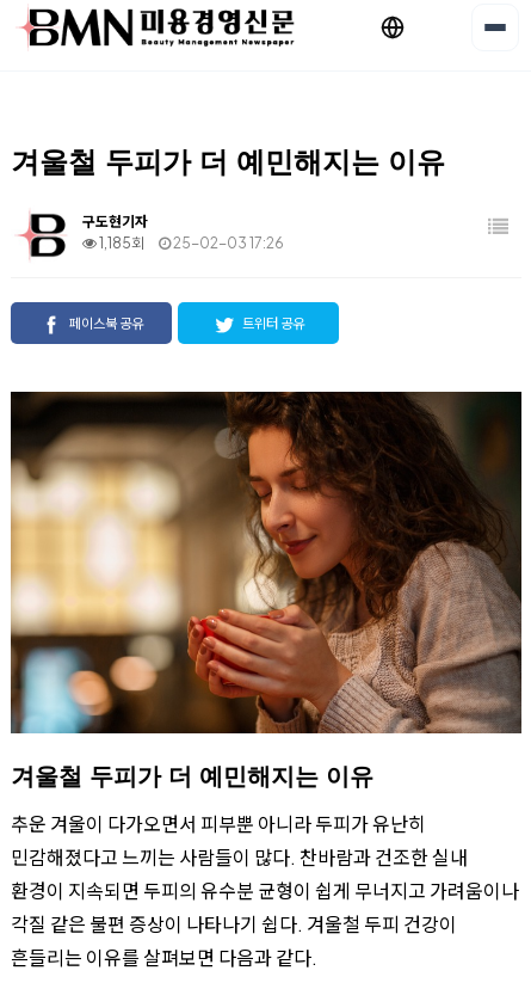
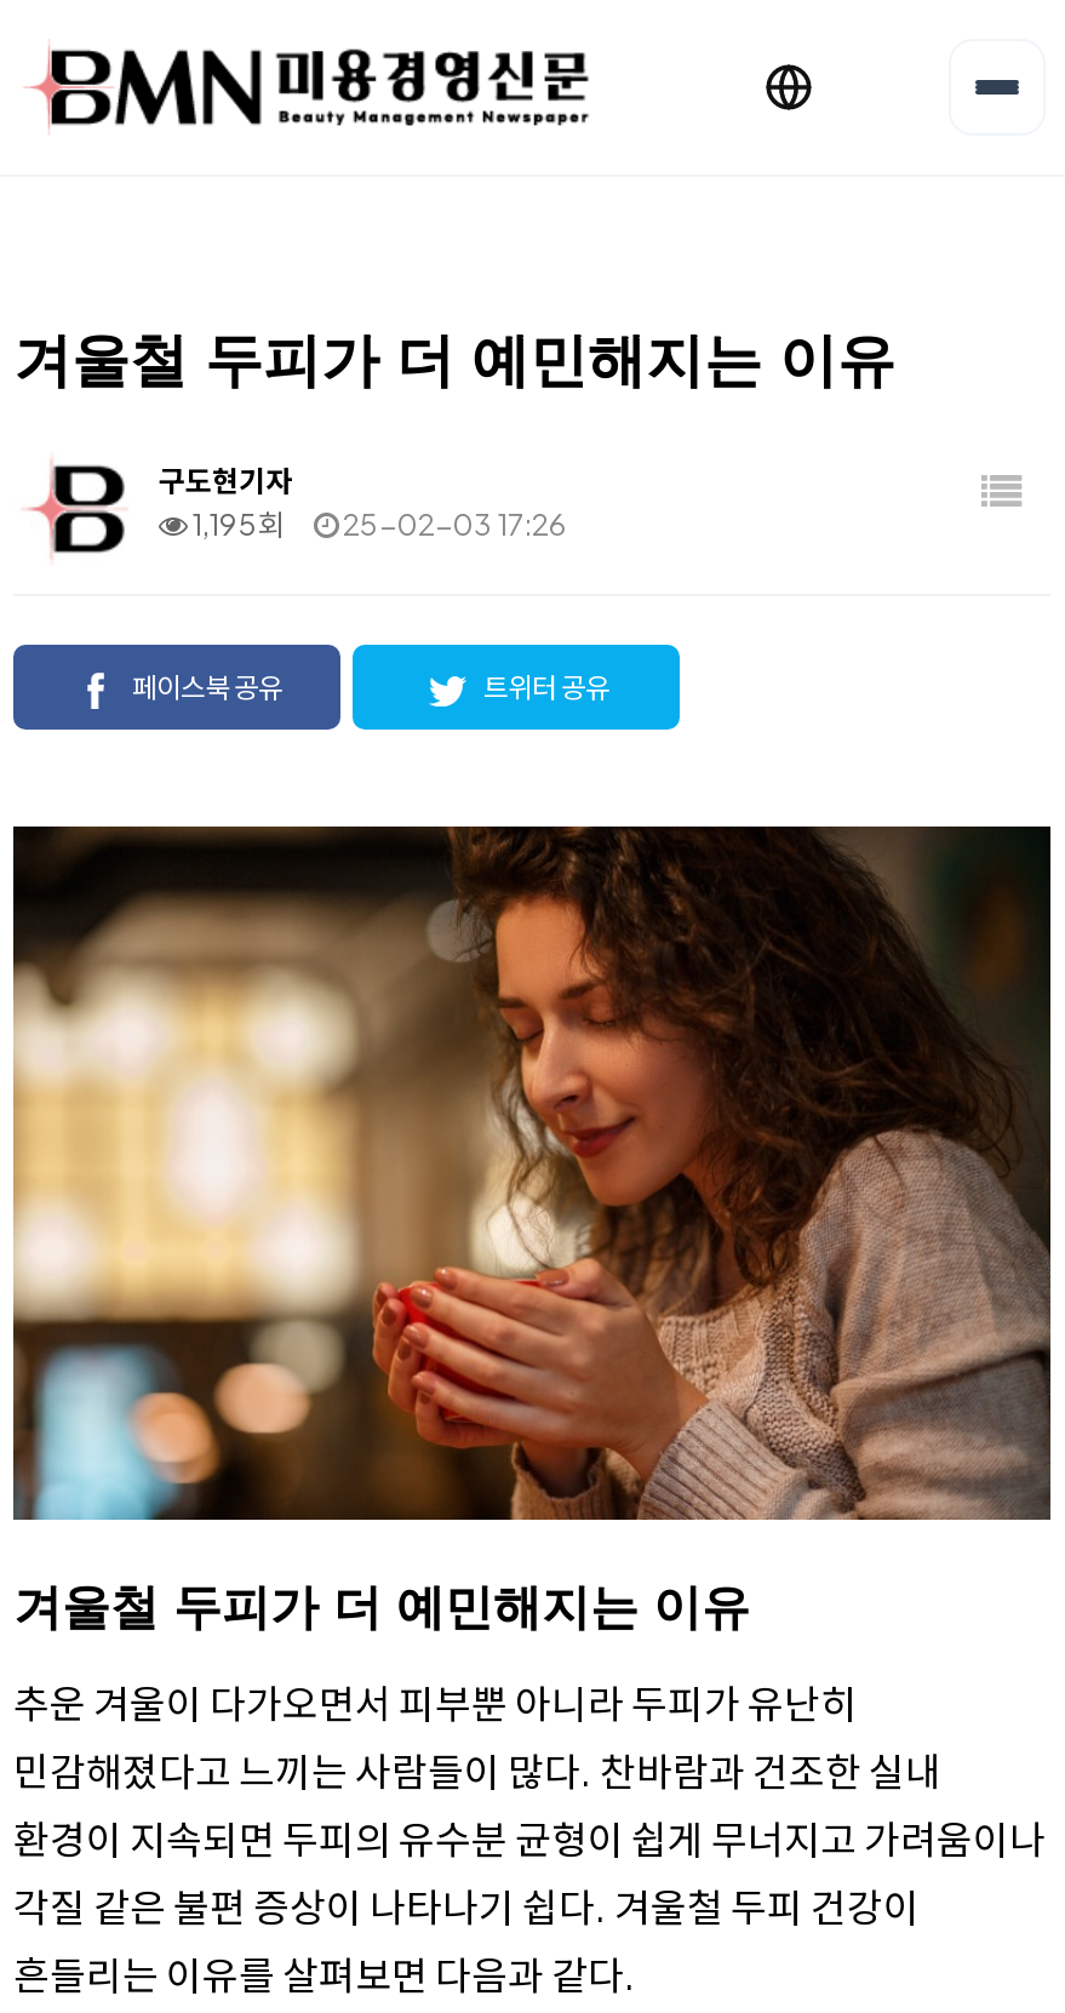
[97,234,284,252] 1,185회 25-02-03 17:26 -> [188,507,568,543] 1,195회 25-02-03 17:26

